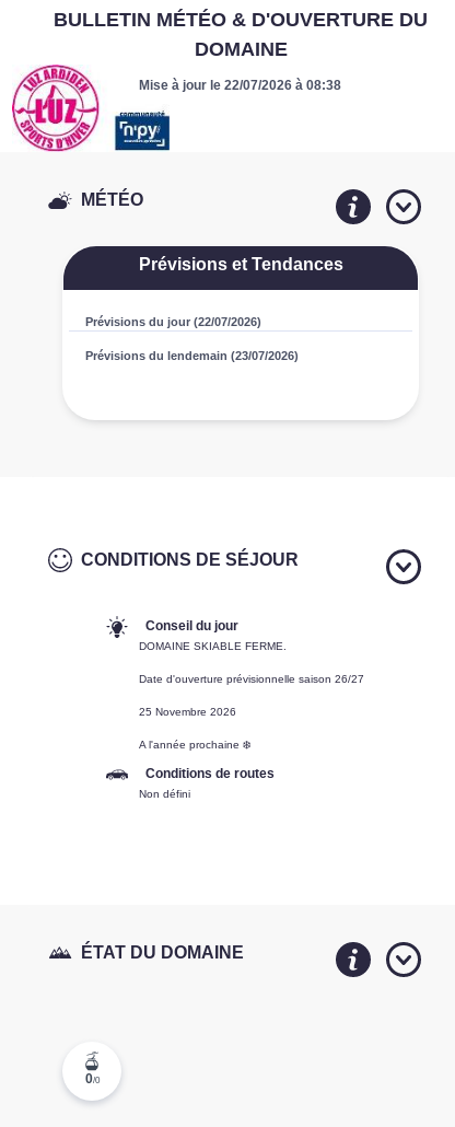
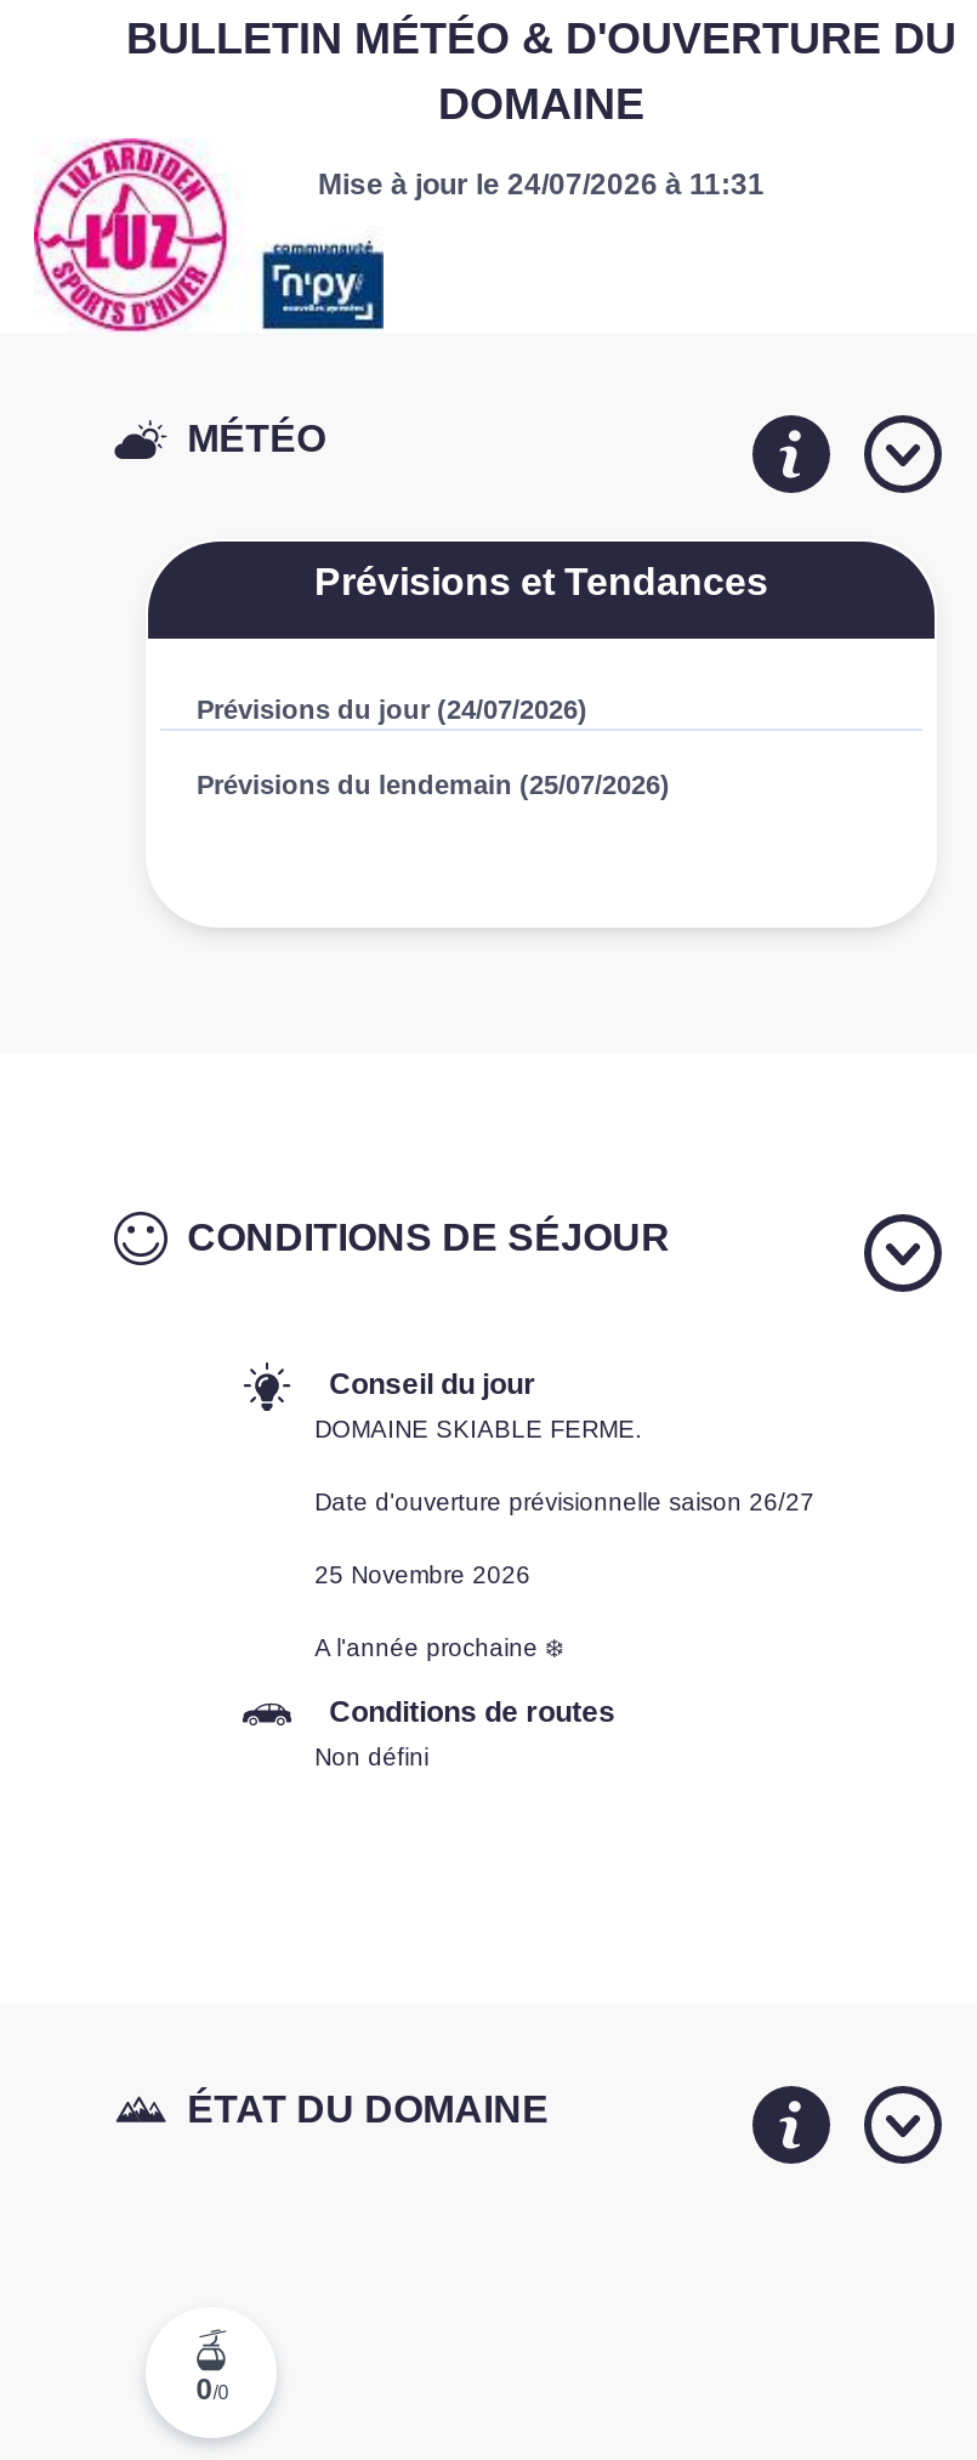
[139,78,342,93] Mise à jour le 22/07/2026 à 08:38 -> [318,168,765,202] Mise à jour le 24/07/2026 à 11:31
[85,315,261,328] Prévisions du jour (22/07/2026) -> [197,695,587,724] Prévisions du jour (24/07/2026)
[85,349,299,362] Prévisions du lendemain (23/07/2026) -> [197,770,670,799] Prévisions du lendemain (25/07/2026)

